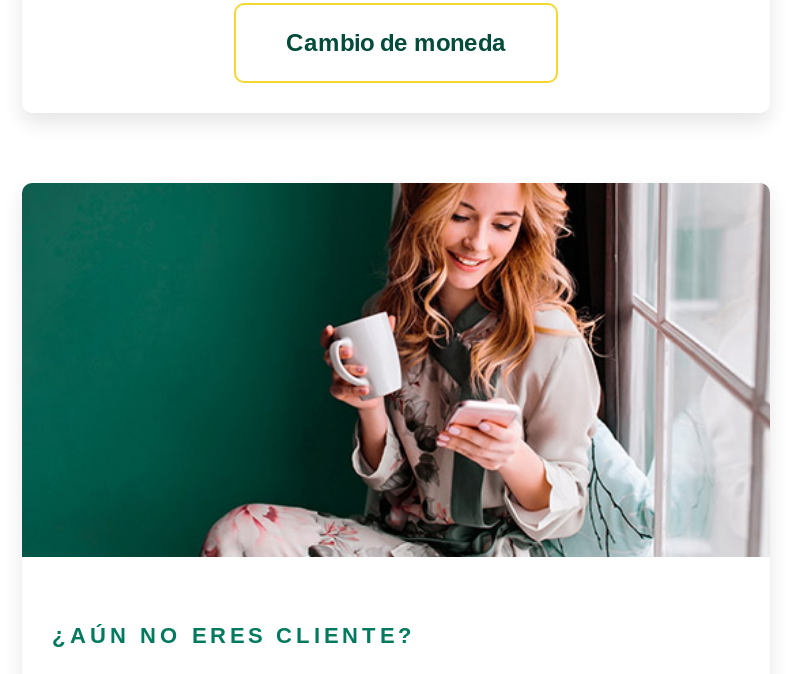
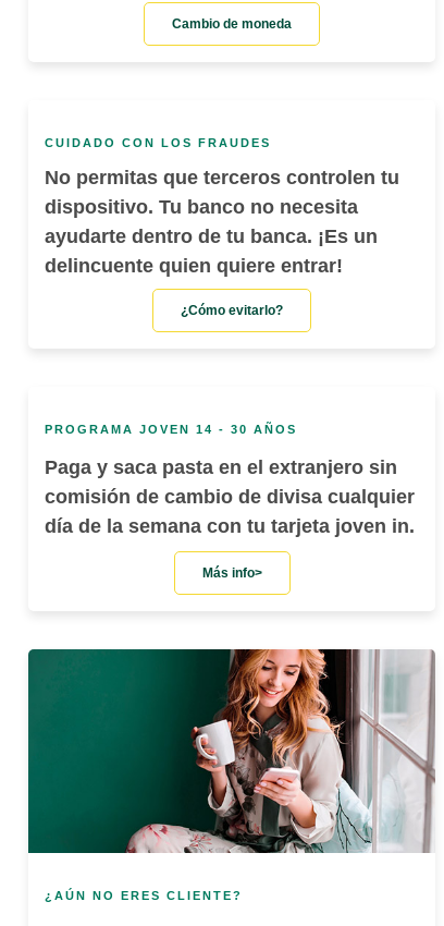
none -> [45,134,399,319] CUIDADO CON LOS FRAUDES | No permitas que terceros controlen tu | dispositivo. Tu banco no necesita | ayudarte dentro de tu banca. ¡Es un | delincuente quien quiere entrar! | ¿Cómo evitarlo?
none -> [45,421,415,582] PROGRAMA JOVEN 14 - 30 AÑOS | Paga y saca pasta en el extranjero sin | comisión de cambio de divisa cualquier | día de la semana con tu tarjeta joven in. | Más info>

